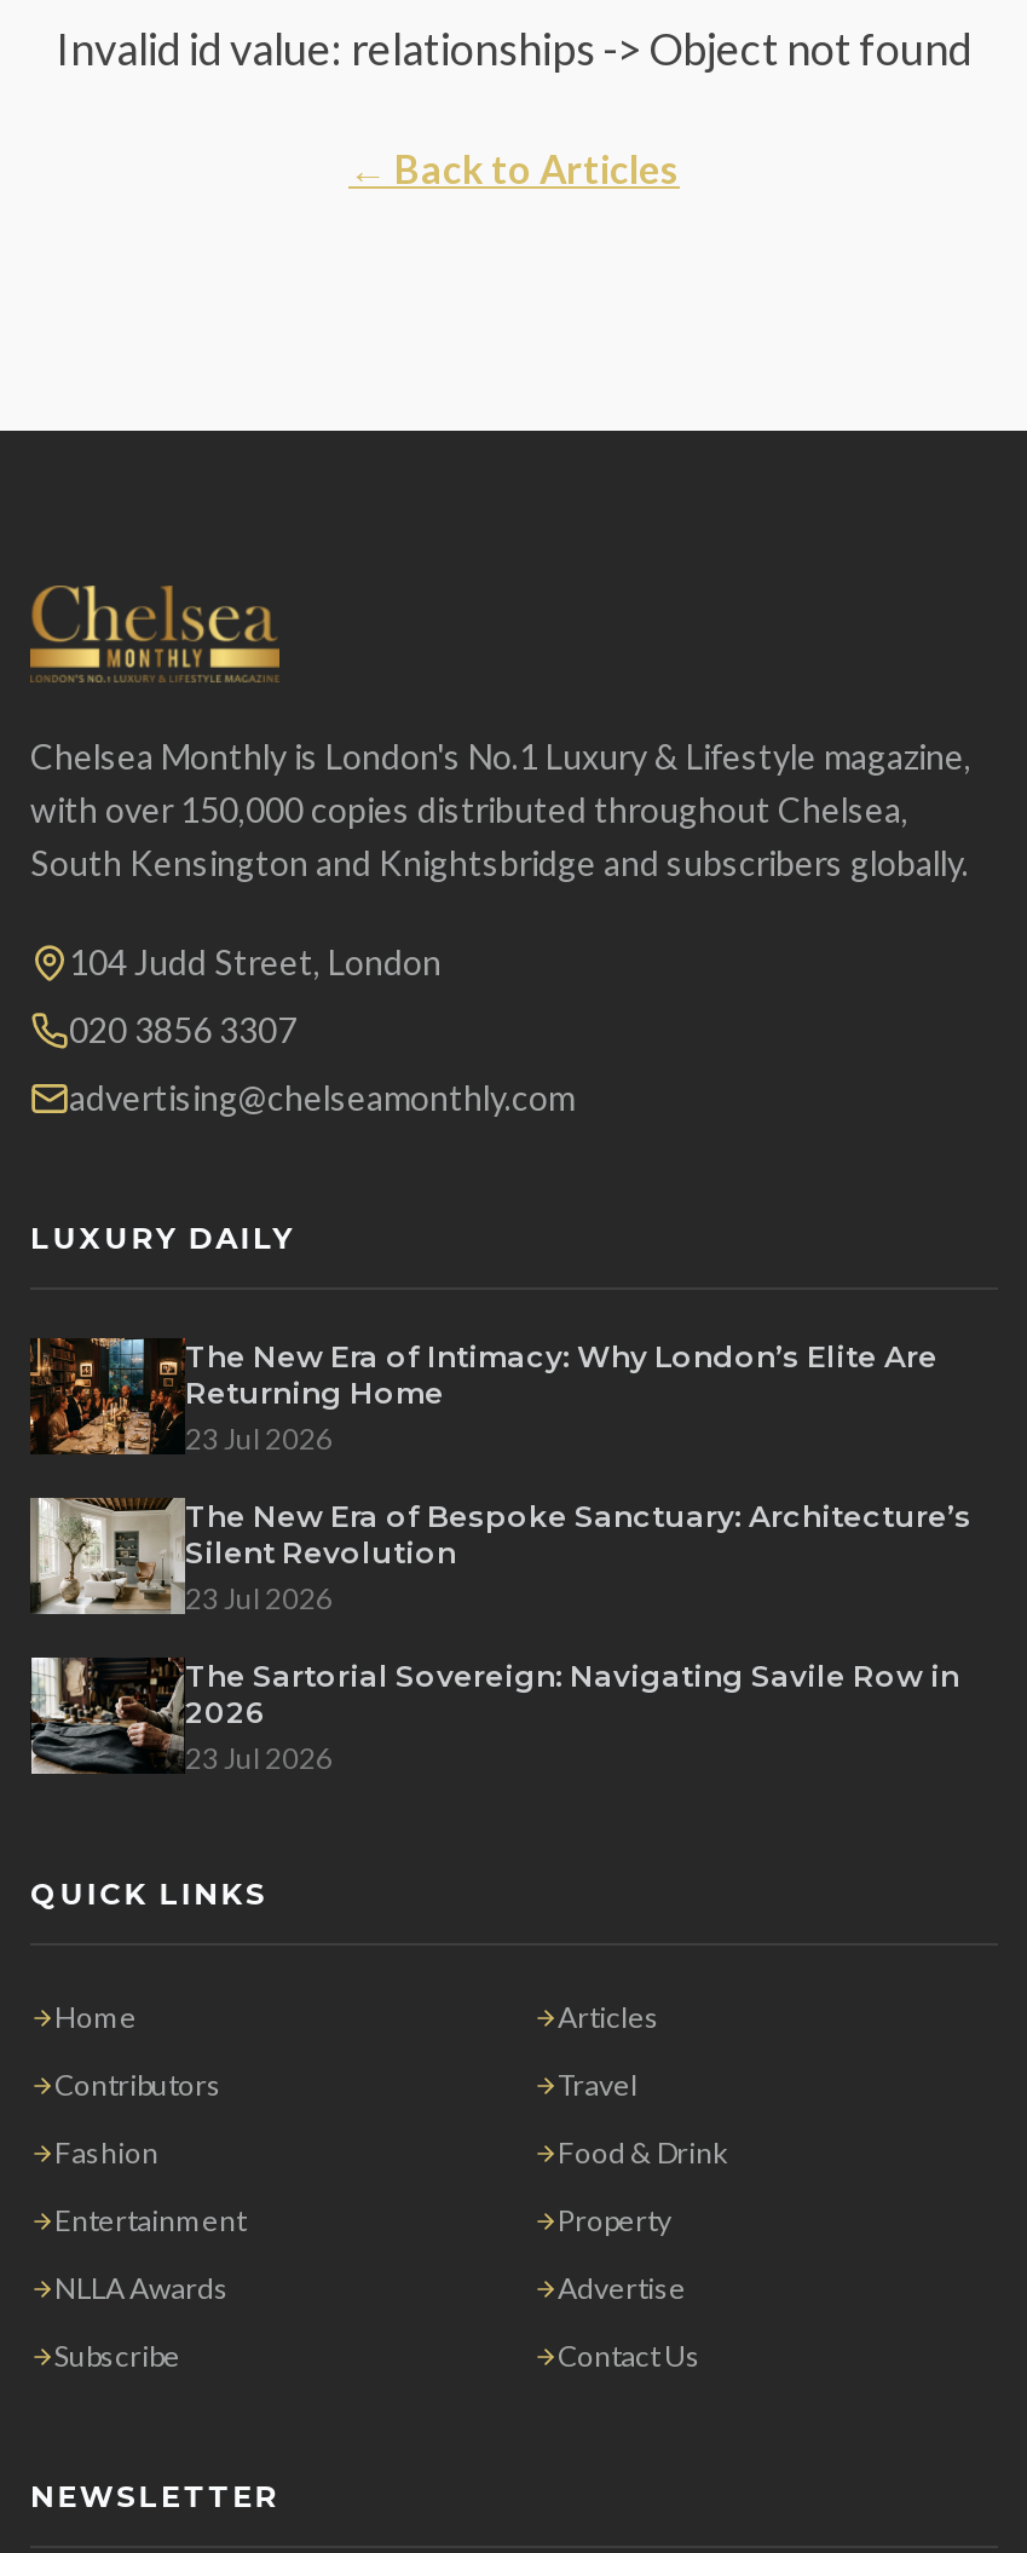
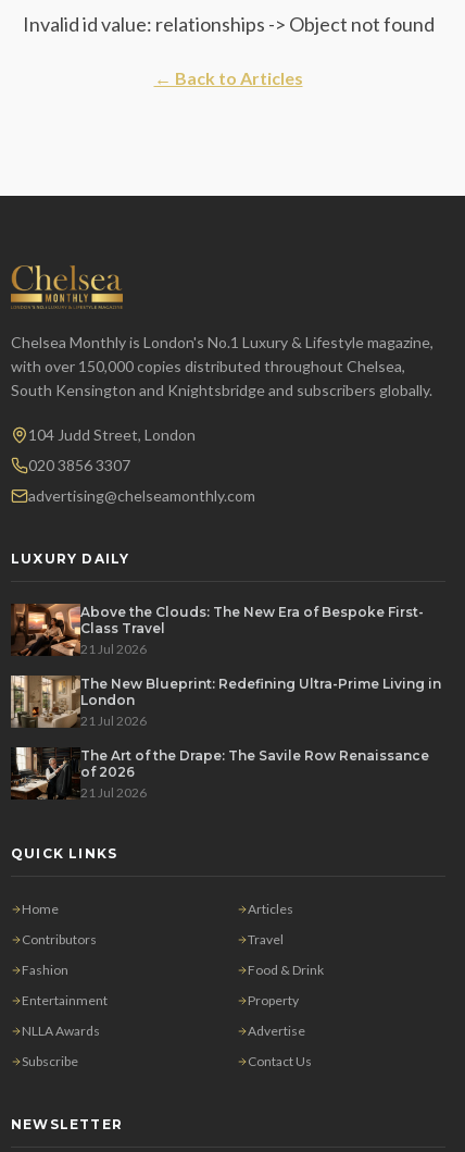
[28,1338,937,1457] [image] | The New Era of Intimacy: Why London’s Elite Are | Returning Home | 23 Jul 2026 -> [11,603,424,657] [image] | Above the Clouds: The New Era of Bespoke First- | Class Travel | 21 Jul 2026
[30,1498,971,1616] [image] | The New Era of Bespoke Sanctuary: Architecture’s | Silent Revolution | 23 Jul 2026 -> [10,676,441,729] [image] | The New Blueprint: Redefining Ultra-Prime Living in | London | 21 Jul 2026
[28,1655,959,1776] [image] | The Sartorial Sovereign: Navigating Savile Row in | 2026 | 23 Jul 2026 -> [11,747,429,801] [image] | The Art of the Drape: The Savile Row Renaissance | of 2026 | 21 Jul 2026

